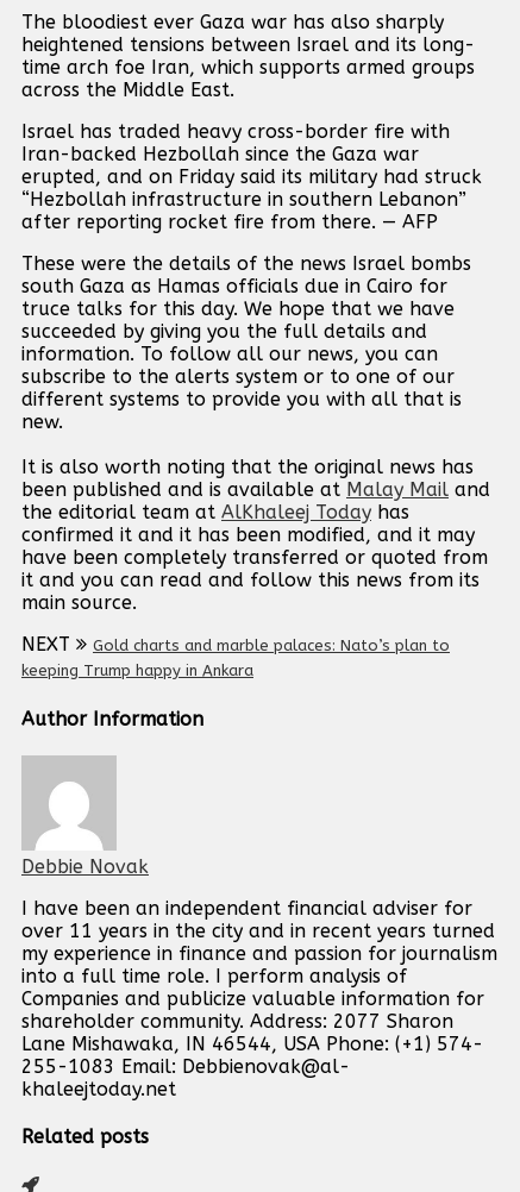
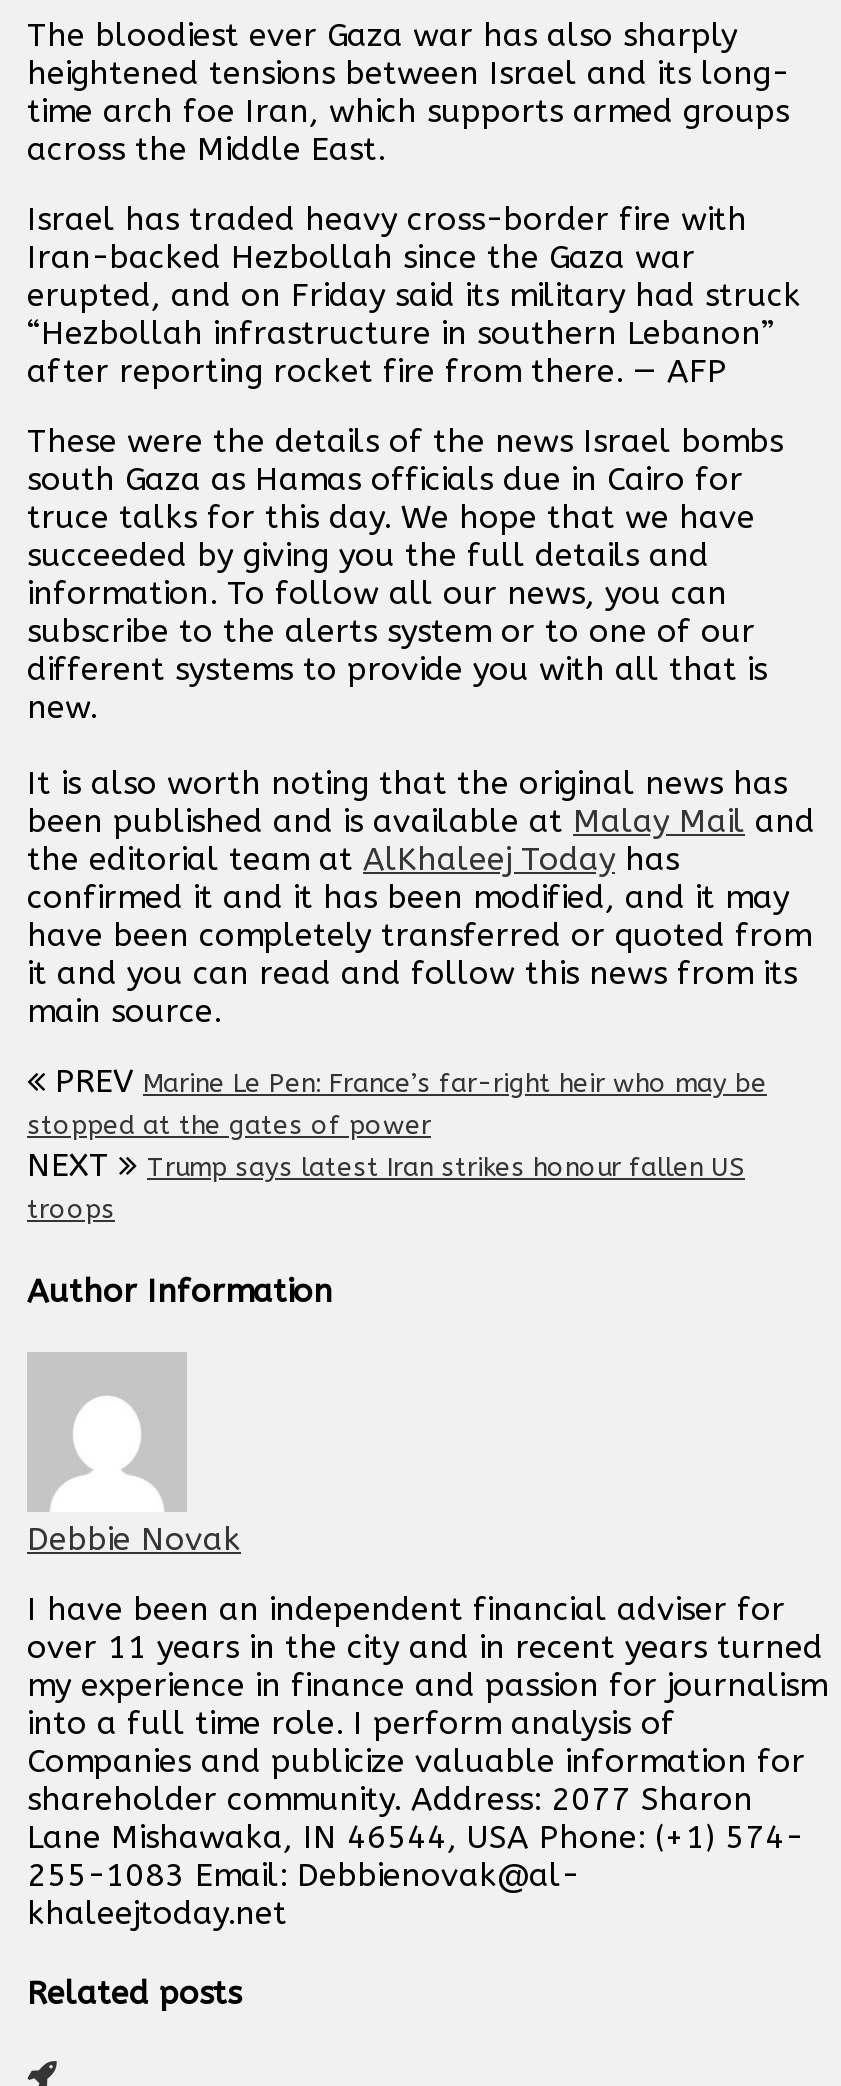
none -> [27,1061,767,1139] PREV Marine Le Pen: France’s far-right heir who may be | stopped at the gates of power
[21,636,450,679] Gold charts and marble palaces: Nato’s plan to | keeping Trump happy in Ankara -> [27,1151,745,1223] Trump says latest Iran strikes honour fallen US | troops

